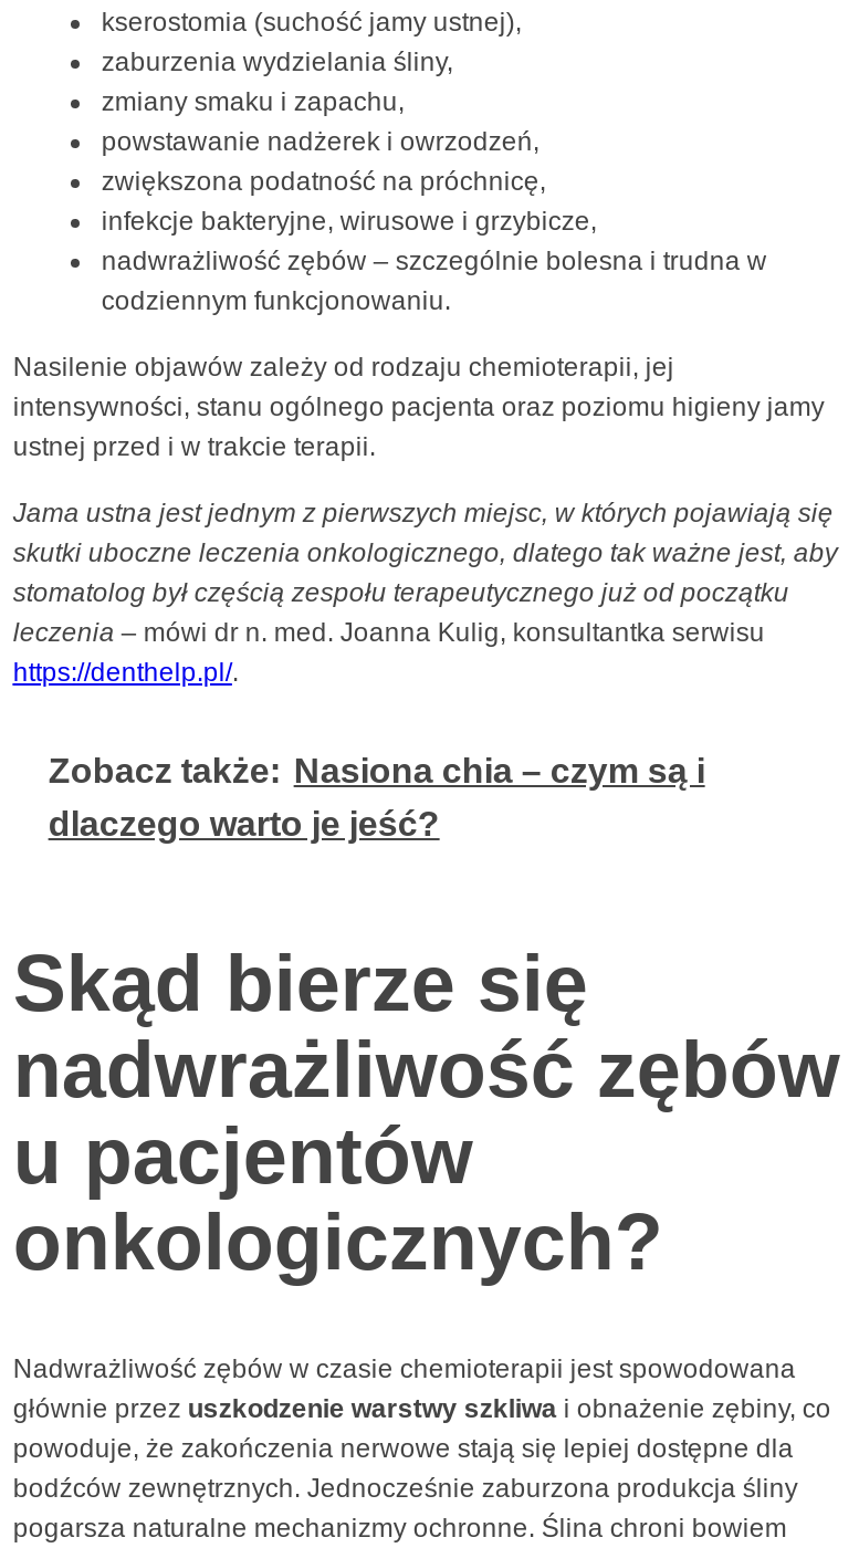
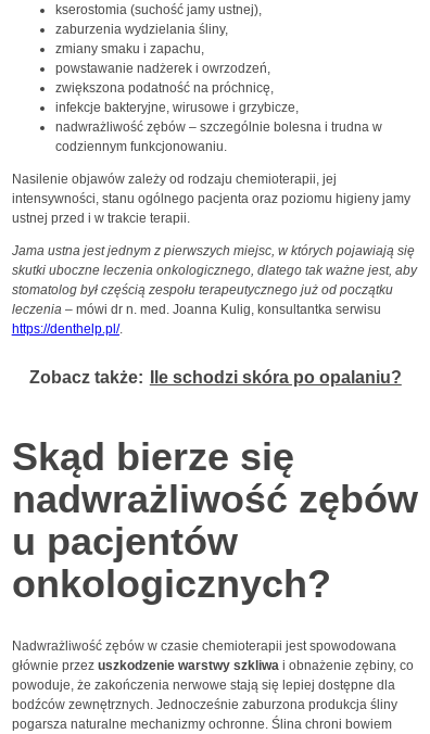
[48,751,705,841] Zobacz także: Nasiona chia – czym są i | dlaczego warto je jeść? -> [29,369,402,387] Zobacz także: Ile schodzi skóra po opalaniu?

